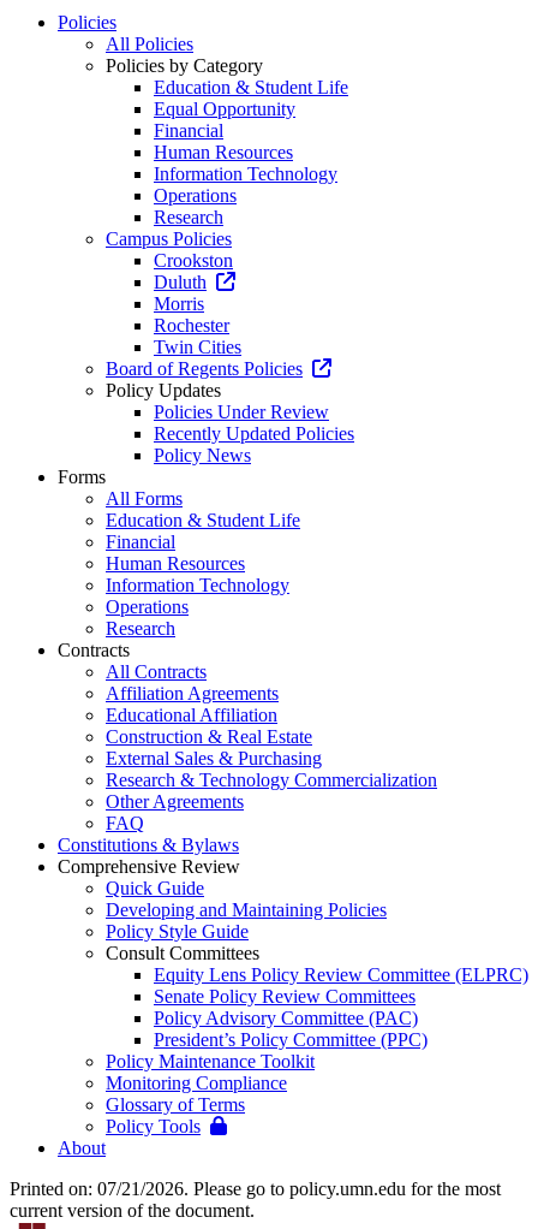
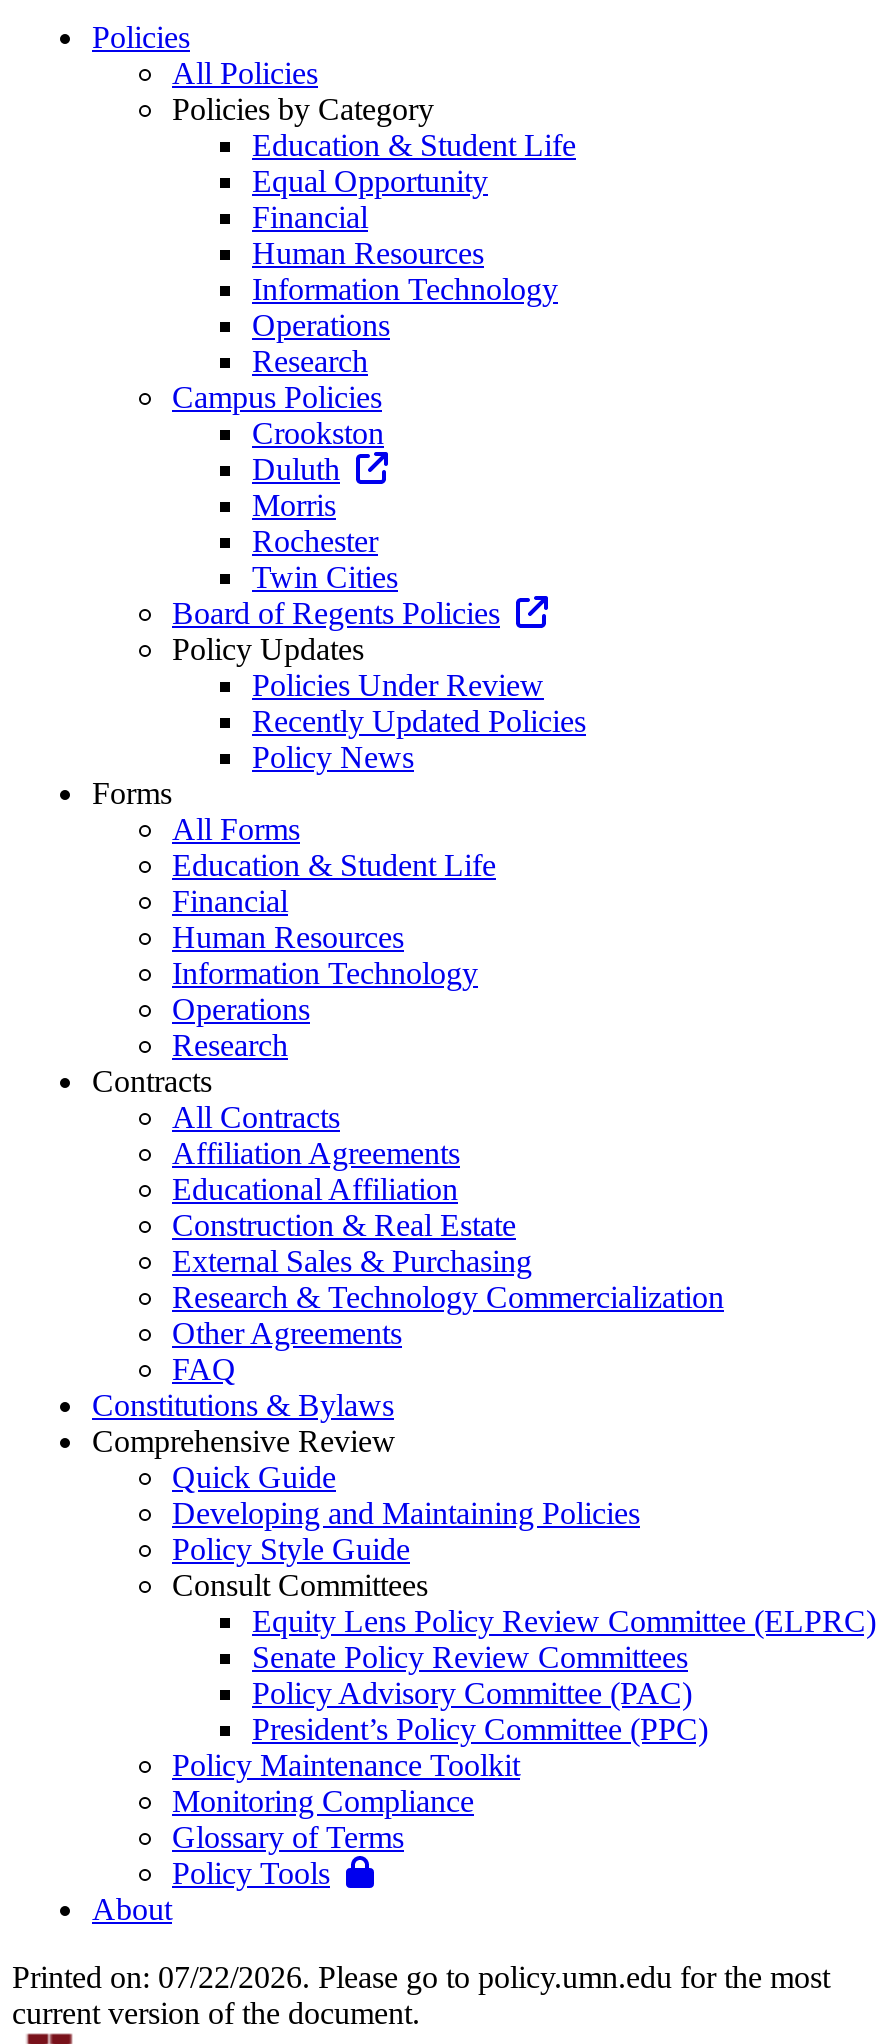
[10,1178,501,1199] Printed on: 07/21/2026. Please go to policy.umn.edu for the most -> [12,1960,830,1994] Printed on: 07/22/2026. Please go to policy.umn.edu for the most

